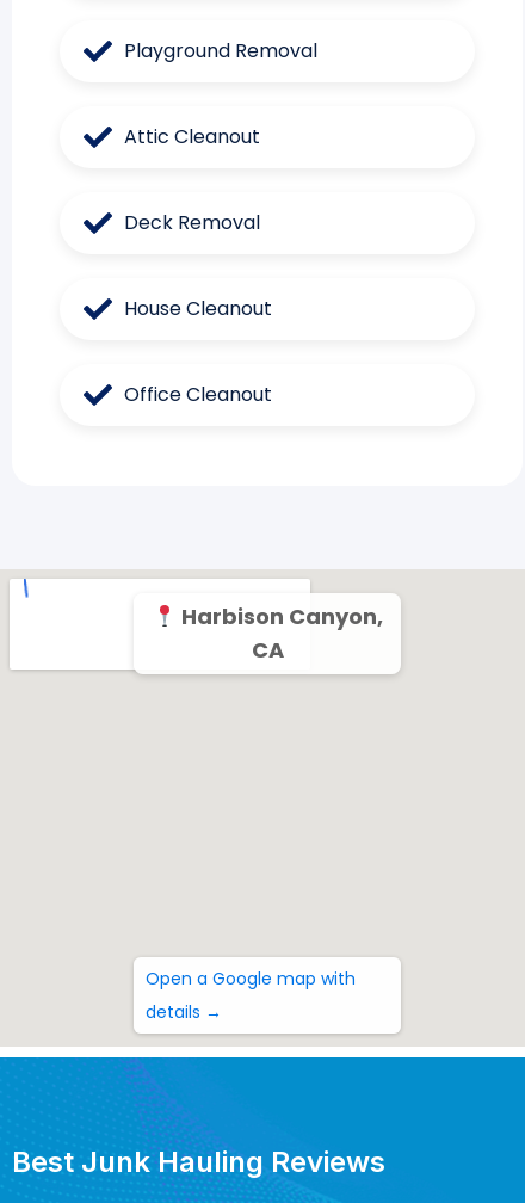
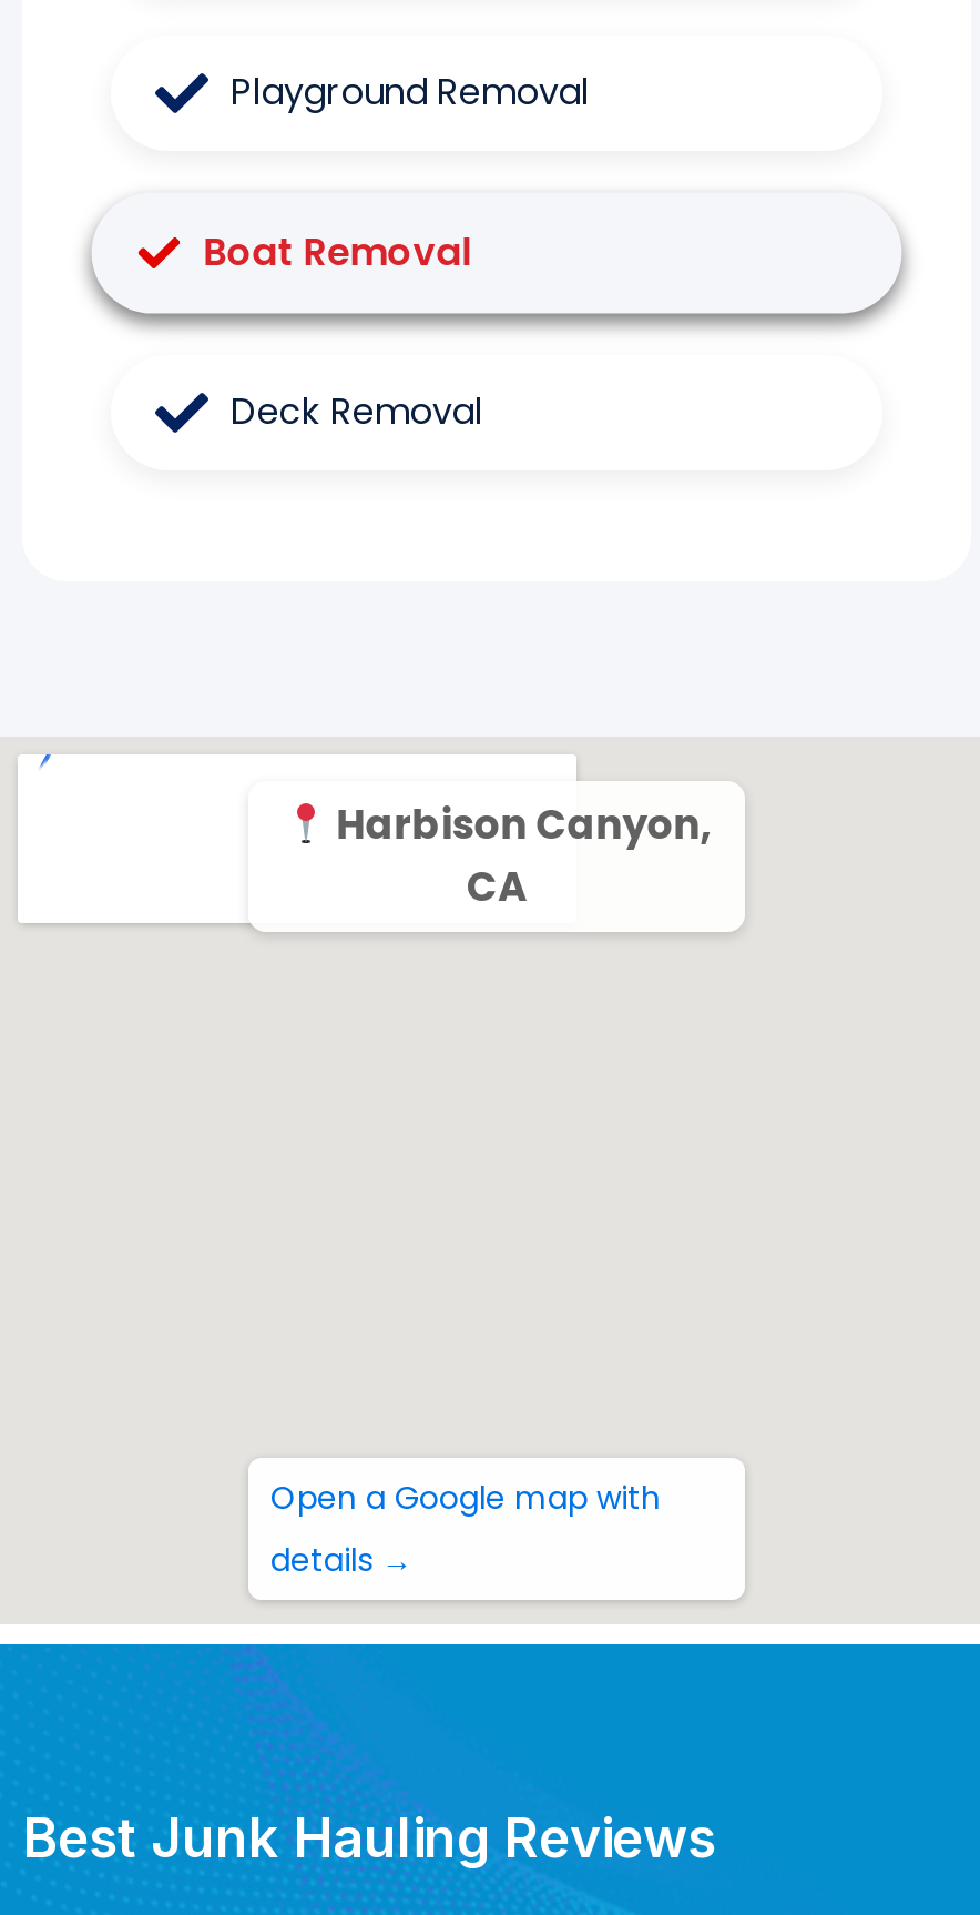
[124,123,260,150] Attic Cleanout -> [203,225,471,279] Boat Removal
[124,295,272,408] House Cleanout | Office Cleanout -> none

